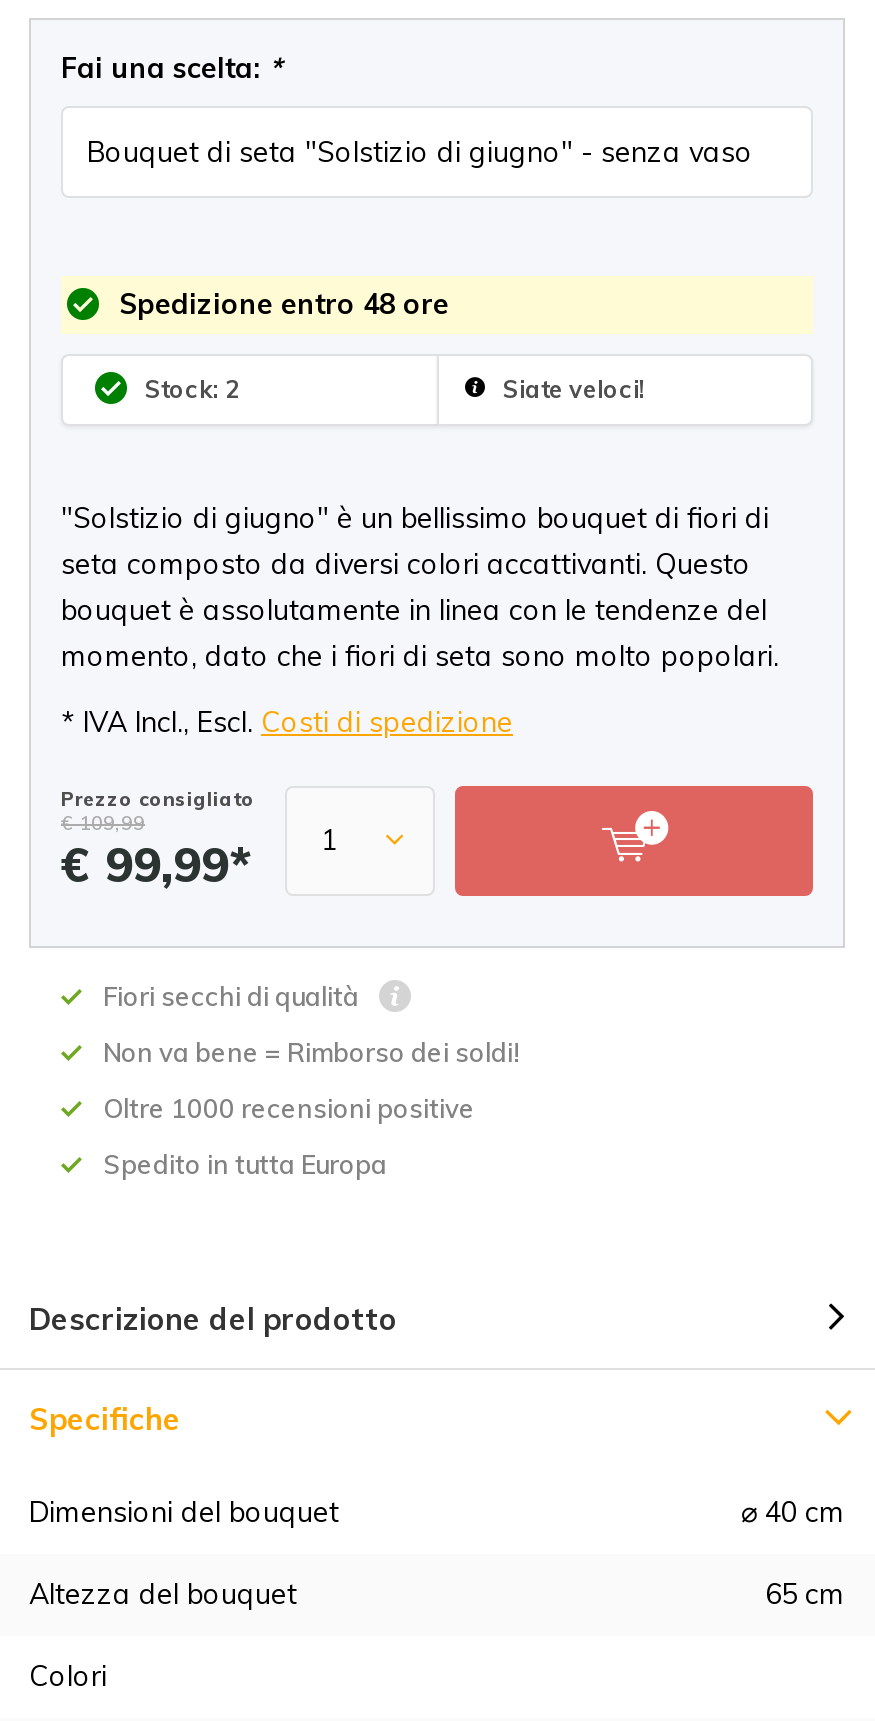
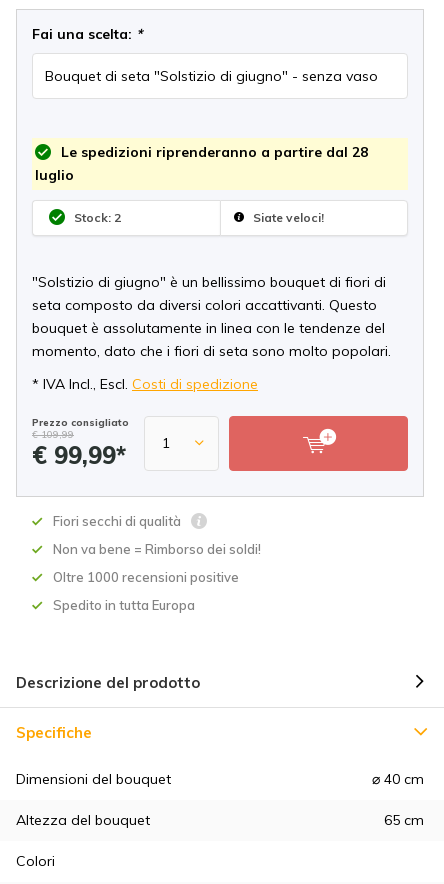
[111,285,449,321] Spedizione entro 48 ore -> [35,142,368,183] Le spedizioni riprenderanno a partire dal 28 | luglio

